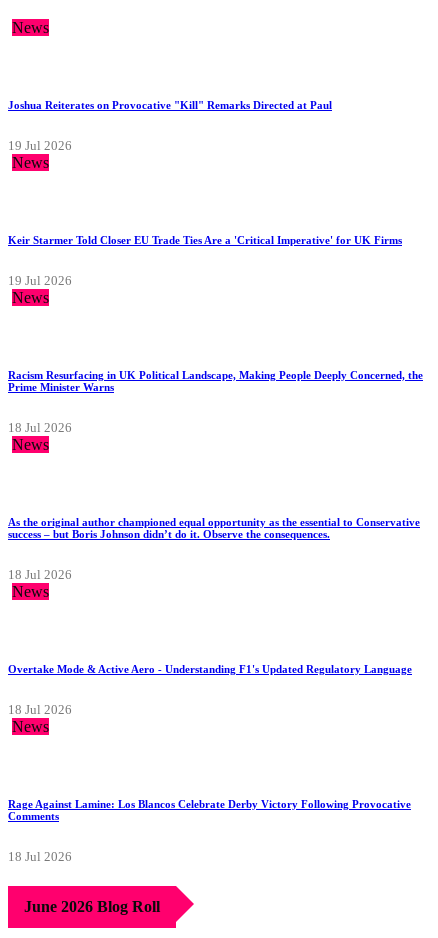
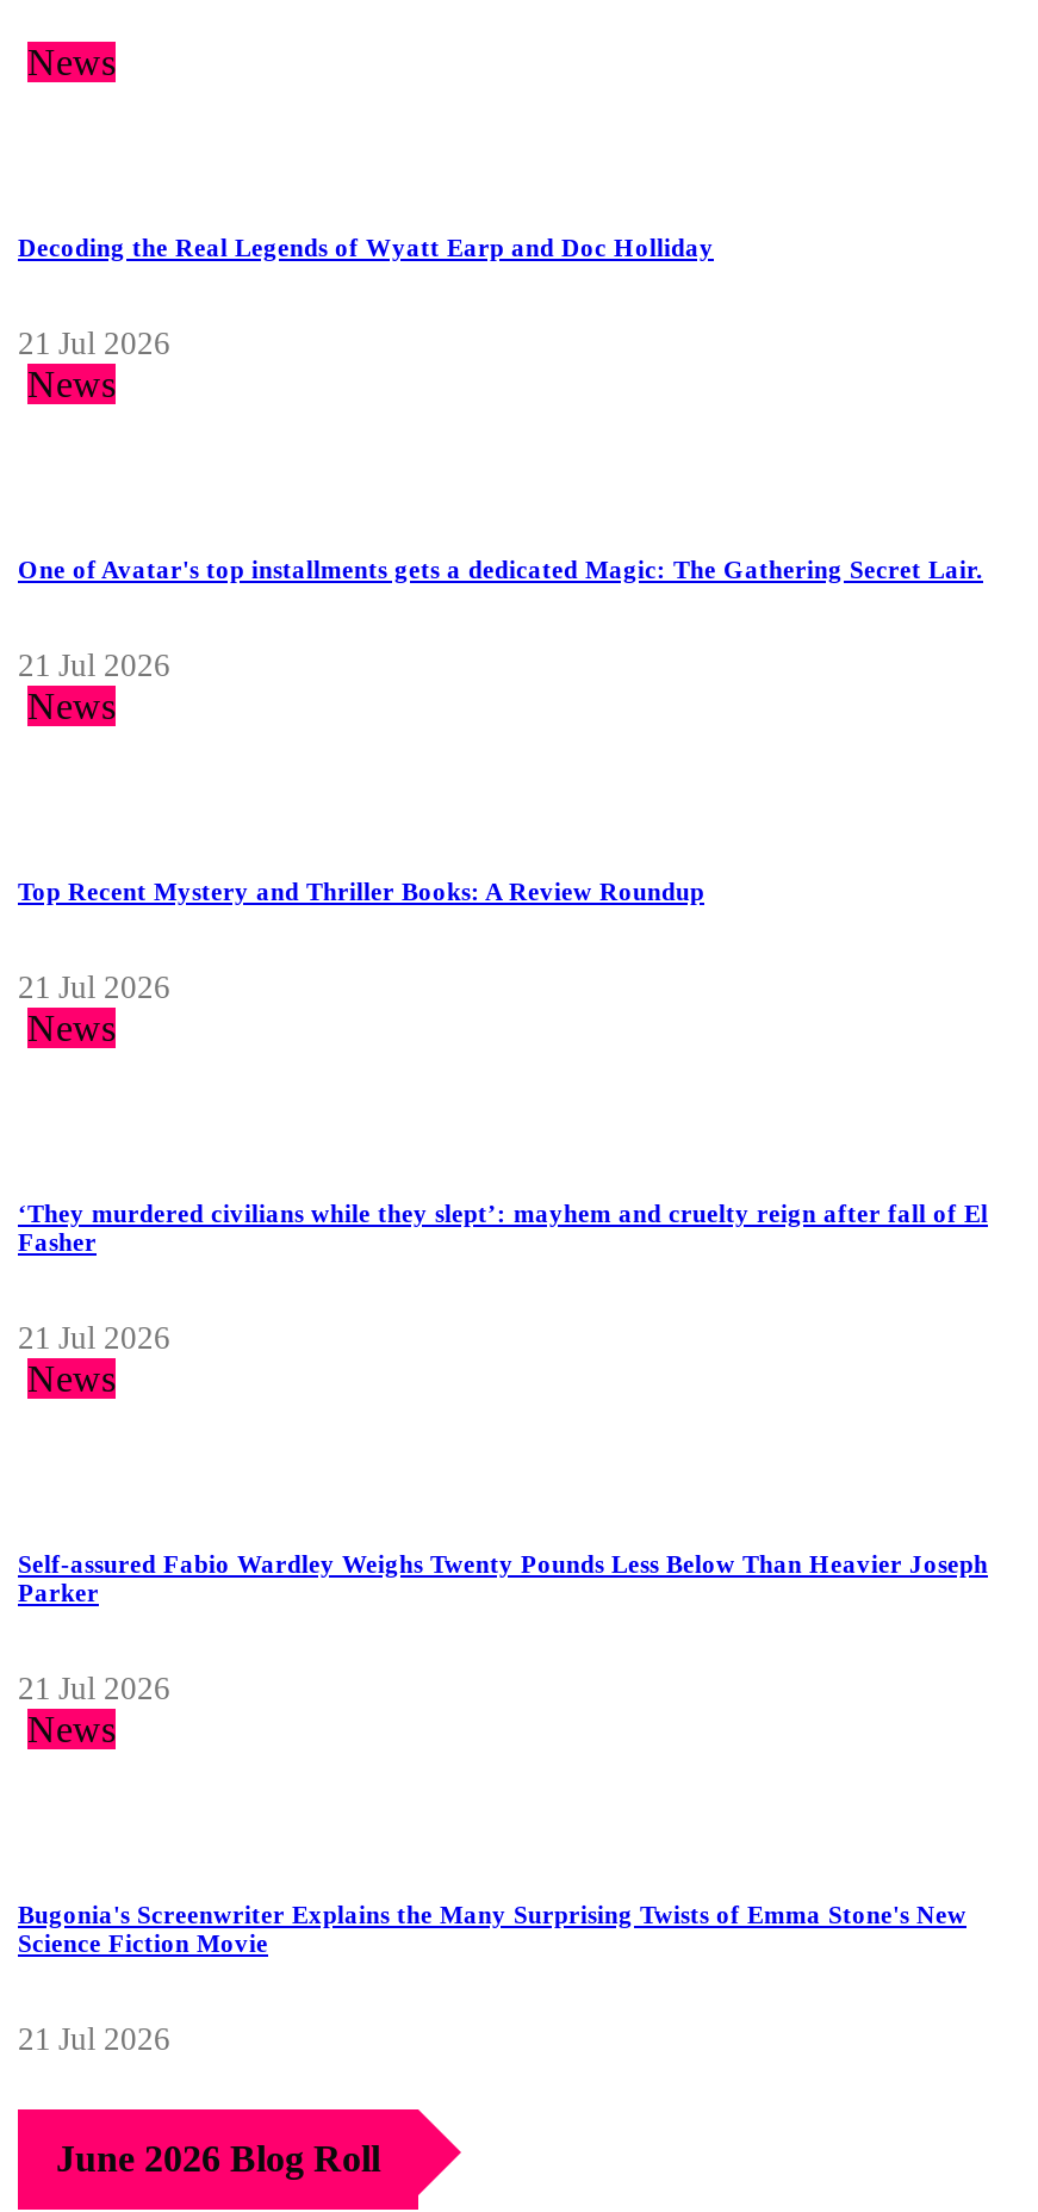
[8,99,332,111] Joshua Reiterates on Provocative "Kill" Remarks Directed at Paul -> [18,233,714,262] Decoding the Real Legends of Wyatt Earp and Doc Holliday
[8,138,72,153] 19 Jul 2026 -> [18,326,170,362] 21 Jul 2026
[8,234,402,246] Keir Starmer Told Closer EU Trade Ties Are a 'Critical Imperative' for UK Firms -> [18,555,983,584] One of Avatar's top installments gets a dedicated Magic: The Gathering Secret Lair.
[8,273,72,288] 19 Jul 2026 -> [18,648,170,684] 21 Jul 2026
[8,369,423,393] Racism Resurfacing in UK Political Landscape, Making People Deeply Concerned, the | Prime Minister Warns -> [18,877,704,906] Top Recent Mystery and Thriller Books: A Review Roundup
[8,420,72,435] 18 Jul 2026 -> [18,970,170,1005] 21 Jul 2026
[8,516,420,540] As the original author championed equal opportunity as the essential to Conservative | success – but Boris Johnson didn’t do it. Observe the consequences. -> [18,1199,988,1256] ‘They murdered civilians while they slept’: mayhem and cruelty reign after fall of El | Fasher
[8,567,72,582] 18 Jul 2026 -> [18,1320,170,1356] 21 Jul 2026
[8,663,412,675] Overtake Mode & Active Aero - Understanding F1's Updated Regulatory Language -> [18,1549,988,1606] Self-assured Fabio Wardley Weighs Twenty Pounds Less Below Than Heavier Joseph | Parker
[8,702,72,717] 18 Jul 2026 -> [18,1671,170,1706] 21 Jul 2026
[8,798,411,822] Rage Against Lamine: Los Blancos Celebrate Derby Victory Following Provocative | Comments -> [18,1900,966,1957] Bugonia's Screenwriter Explains the Many Surprising Twists of Emma Stone's New | Science Fiction Movie
[8,849,72,864] 18 Jul 2026 -> [18,2021,170,2057] 21 Jul 2026

